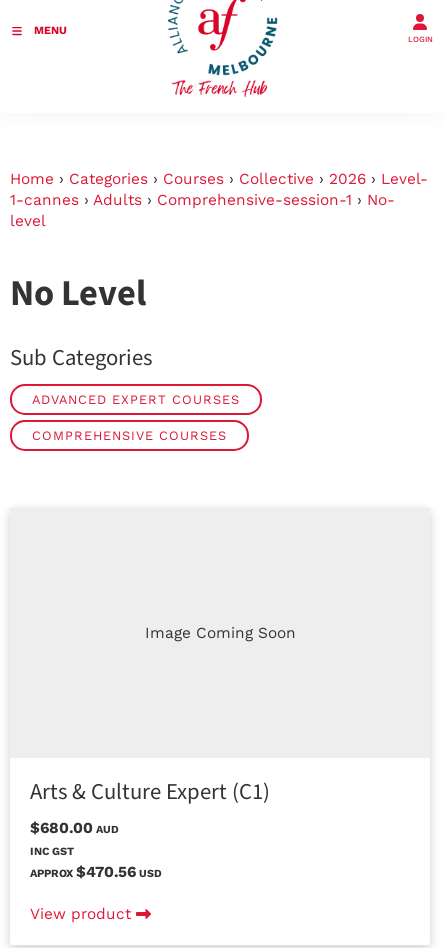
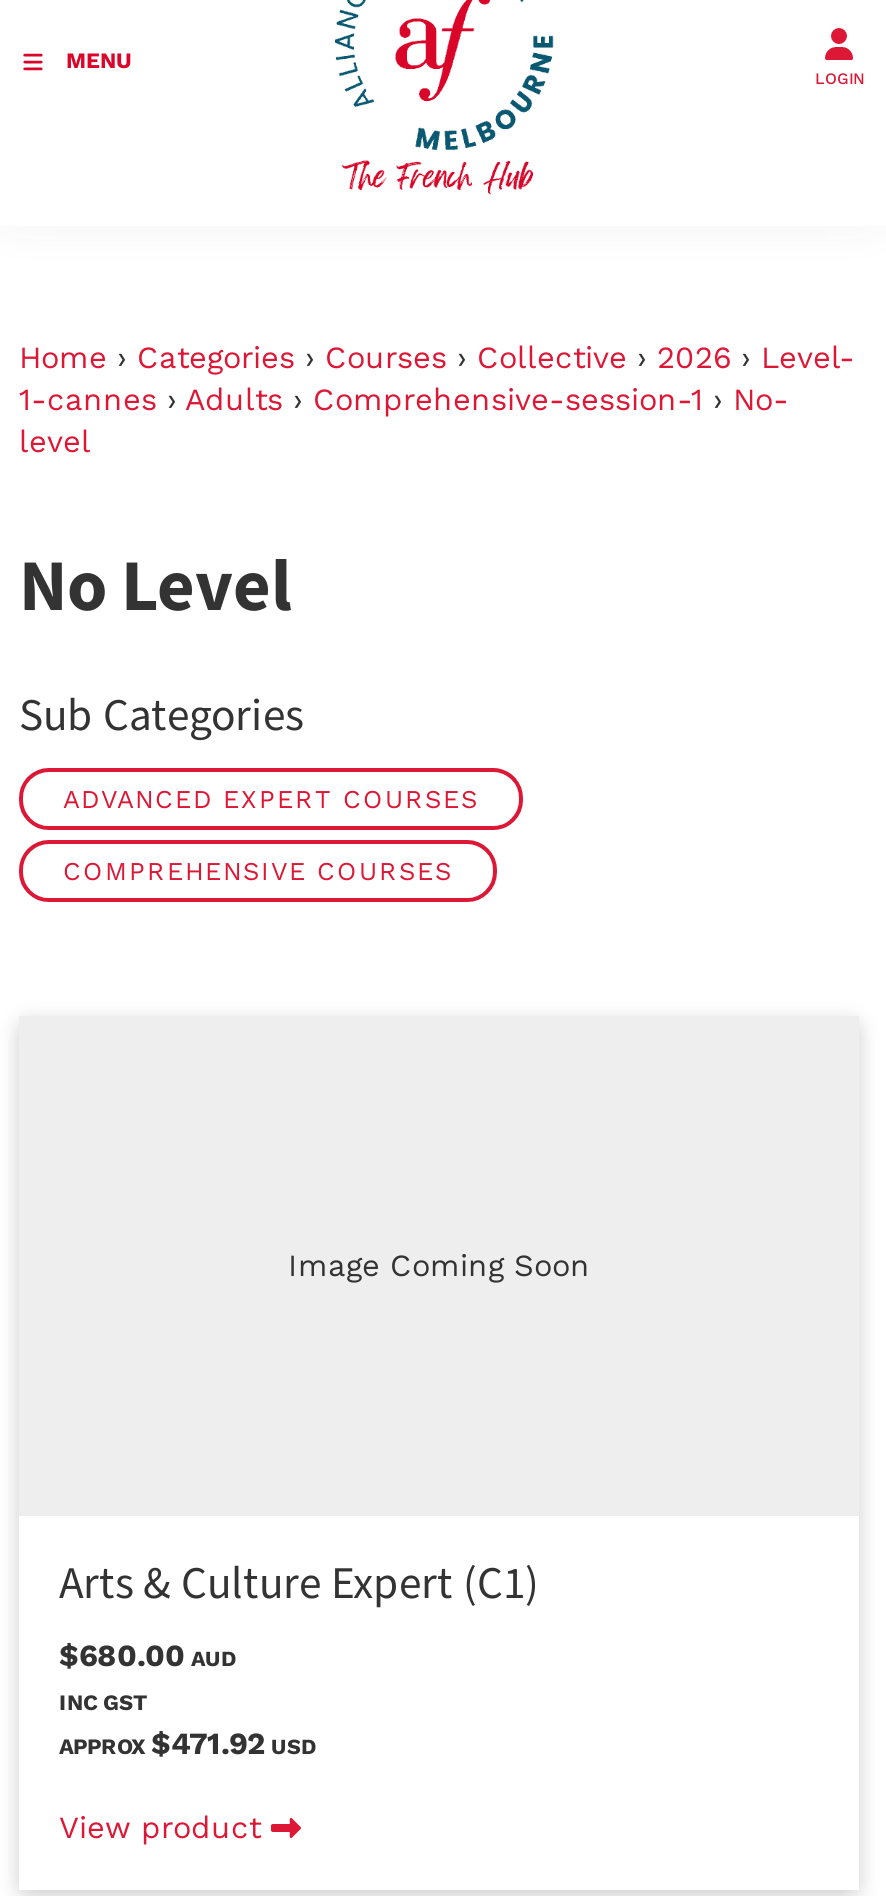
[30,863,162,881] APPROX $470.56 USD -> [59,1727,317,1763] APPROX $471.92 USD

